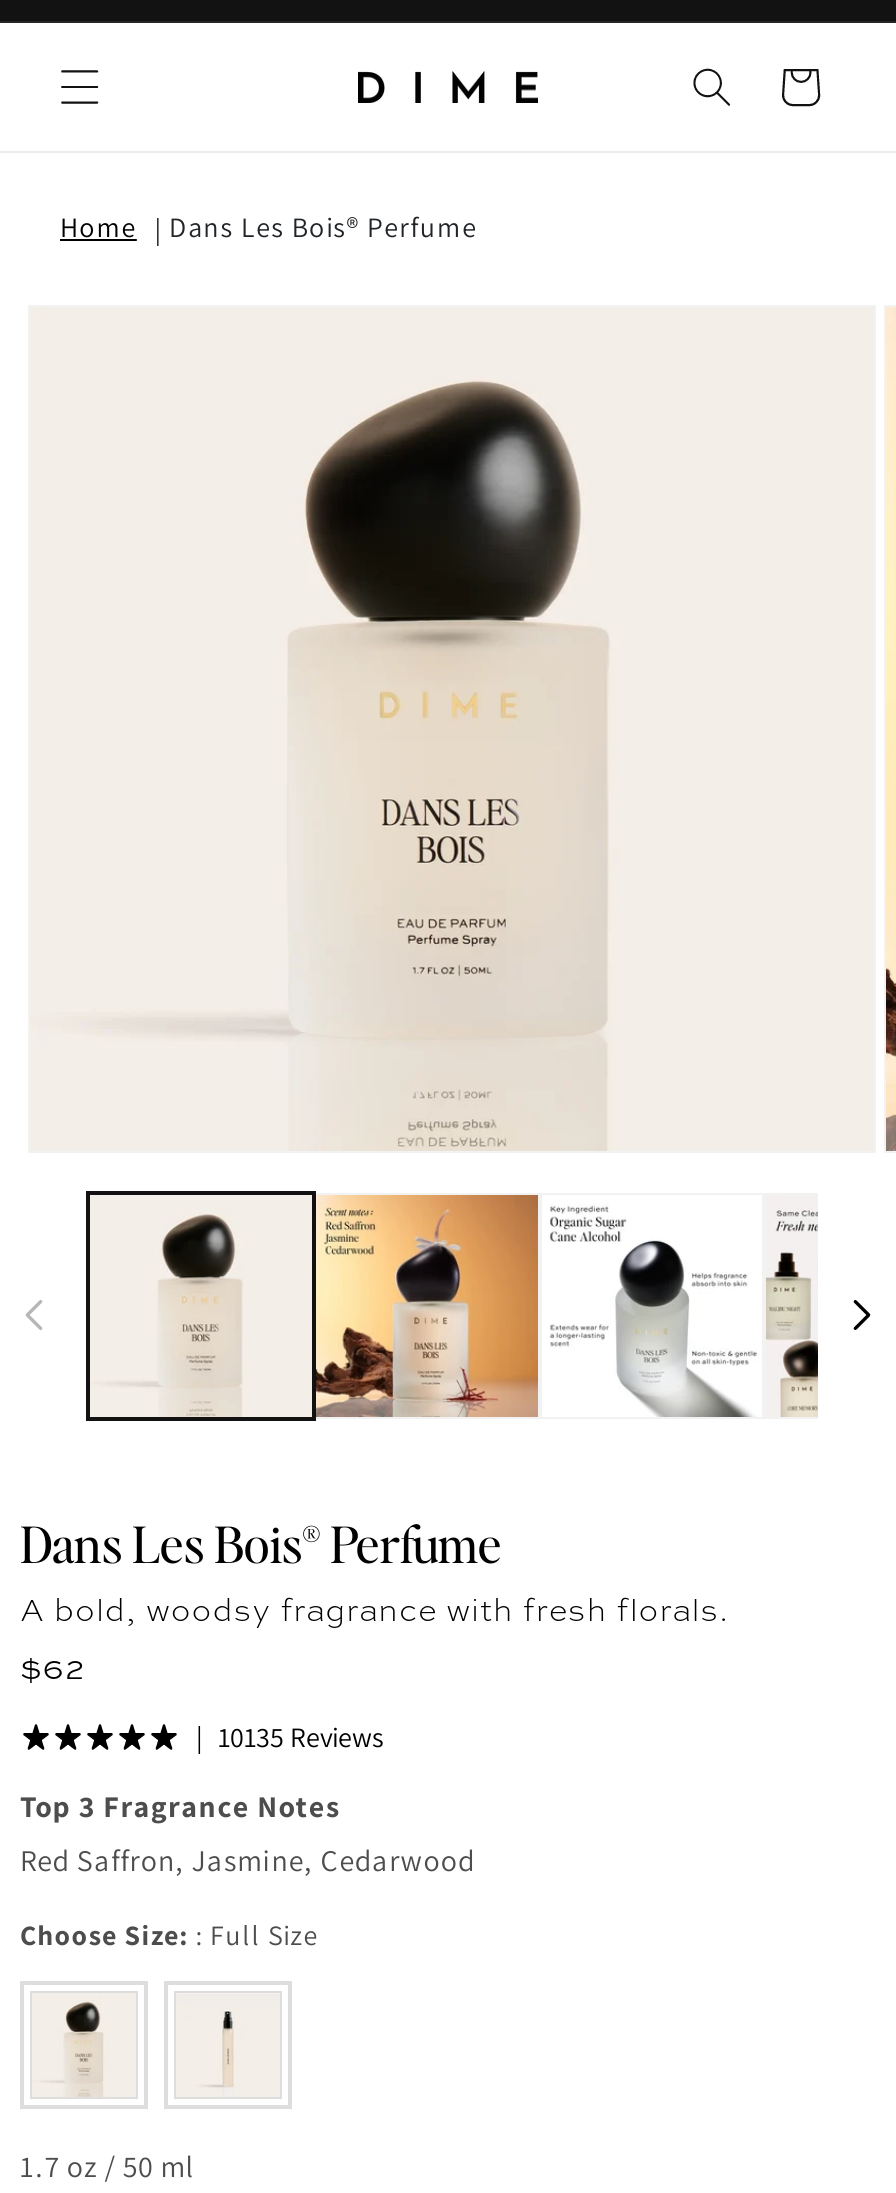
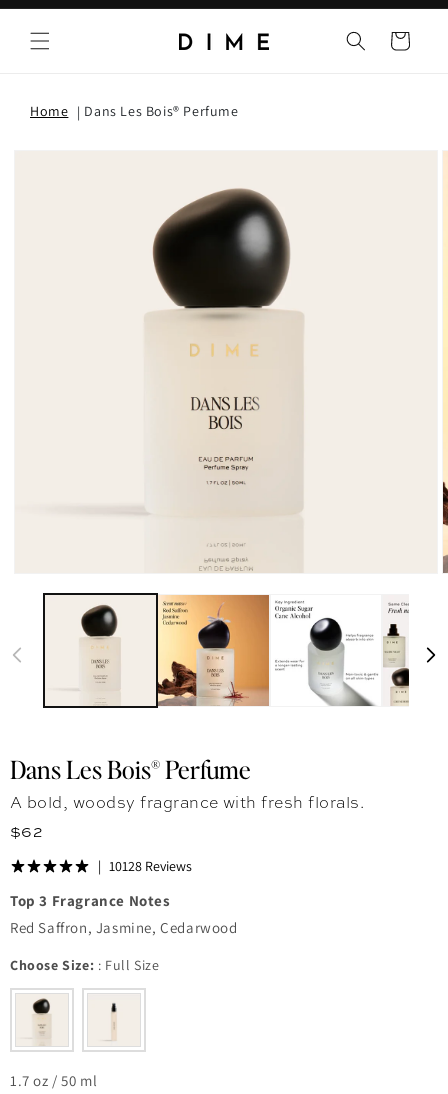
[218,1719,384,1755] 10135 Reviews -> [109,857,192,875] 10128 Reviews

